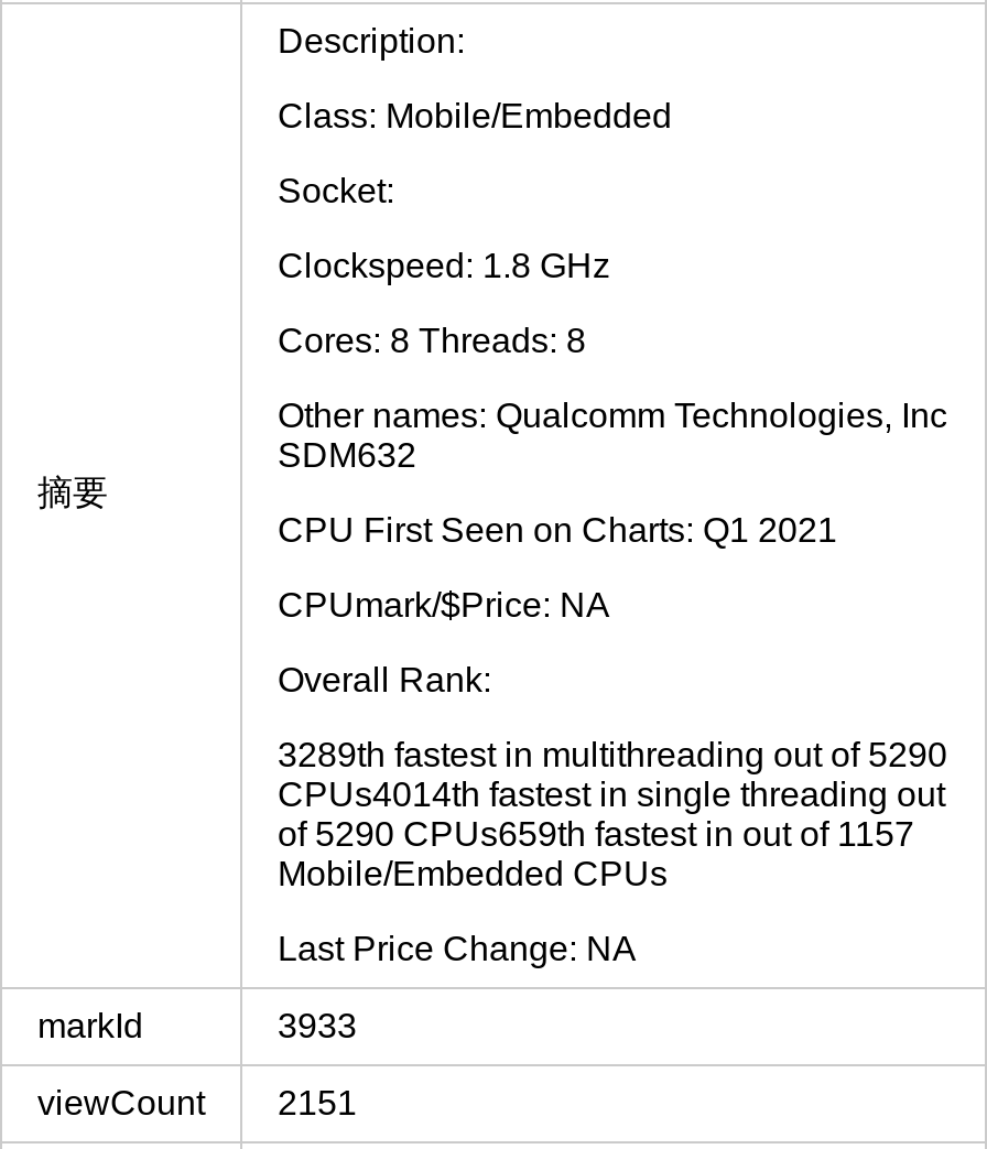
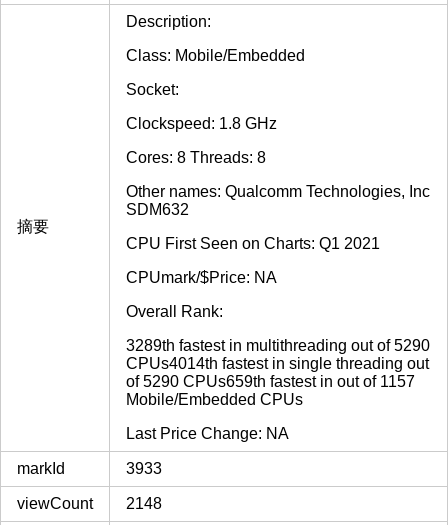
[37,1085,357,1122] viewCount 2151 -> [17,495,162,512] viewCount 2148

